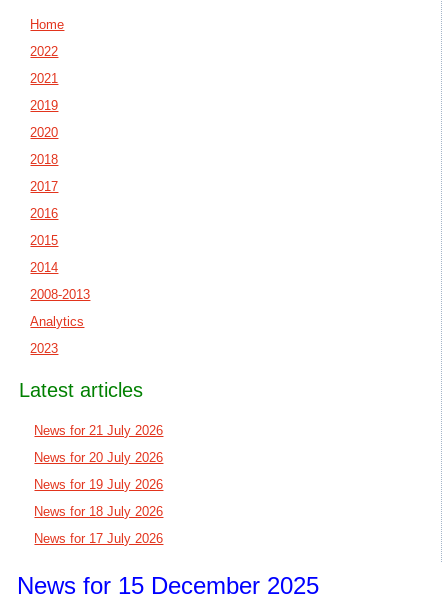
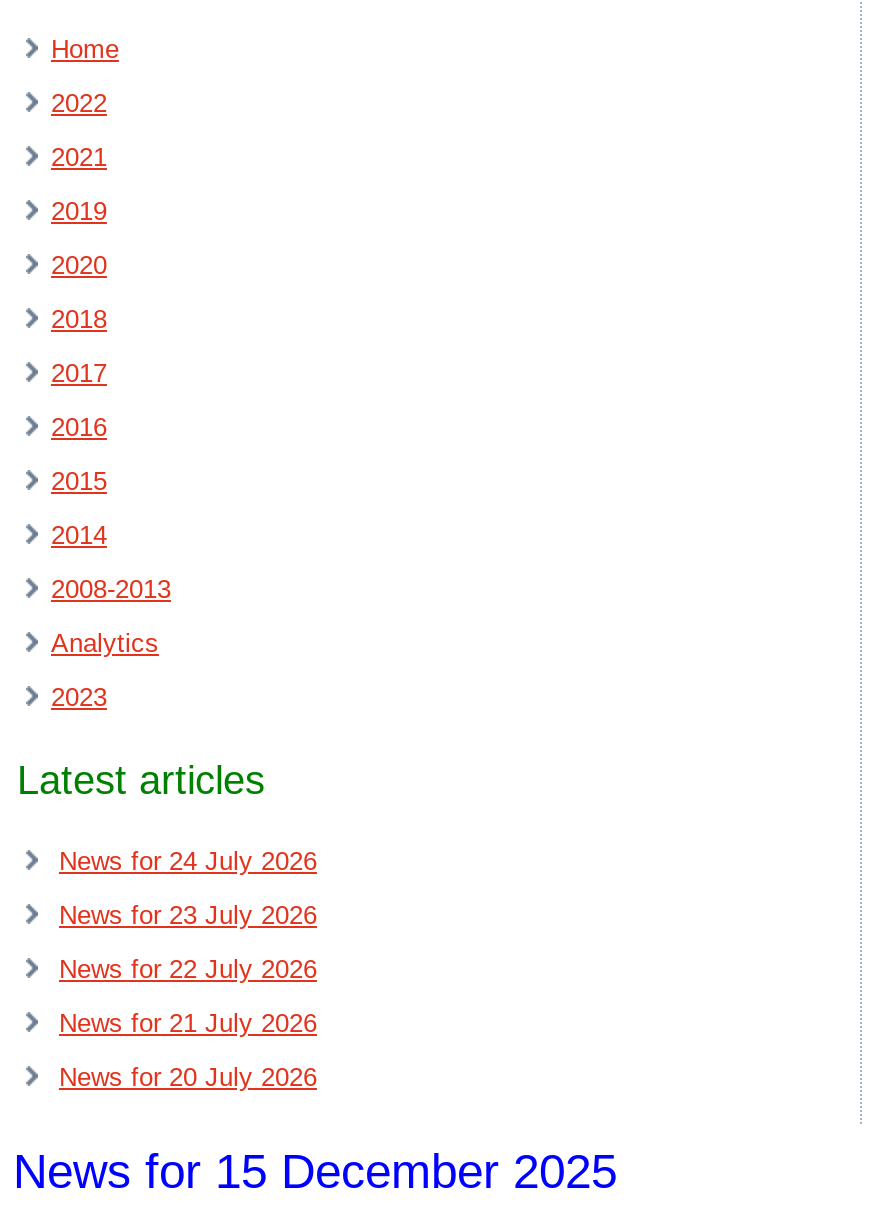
none -> [59,846,317,984] News for 24 July 2026 | News for 23 July 2026 | News for 22 July 2026
moved [34,423,163,465] -> [59,1008,317,1092]: News for 21 July 2026 | News for 20 July 2026
[34,477,163,546] News for 19 July 2026 | News for 18 July 2026 | News for 17 July 2026 -> none

